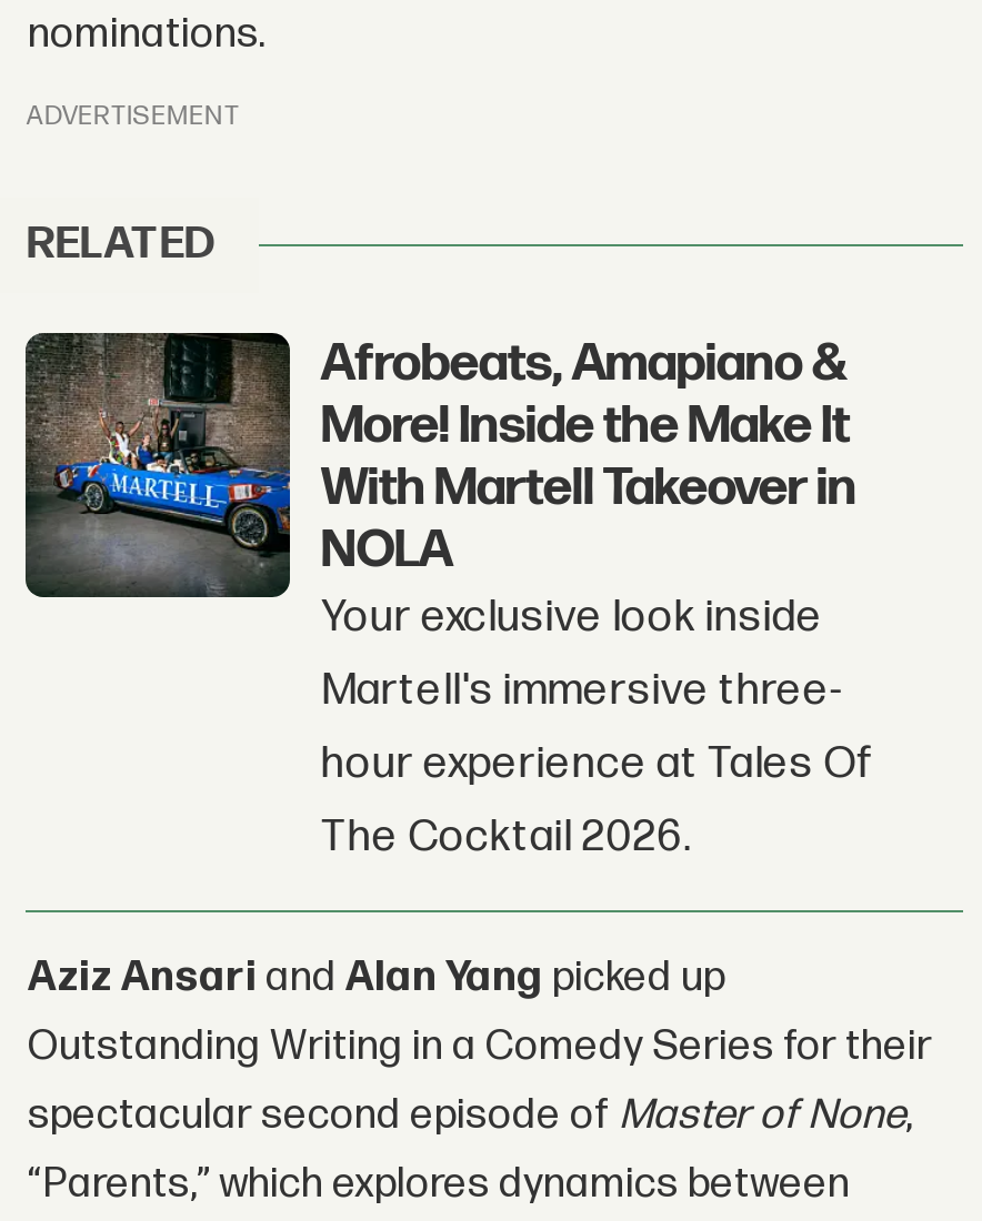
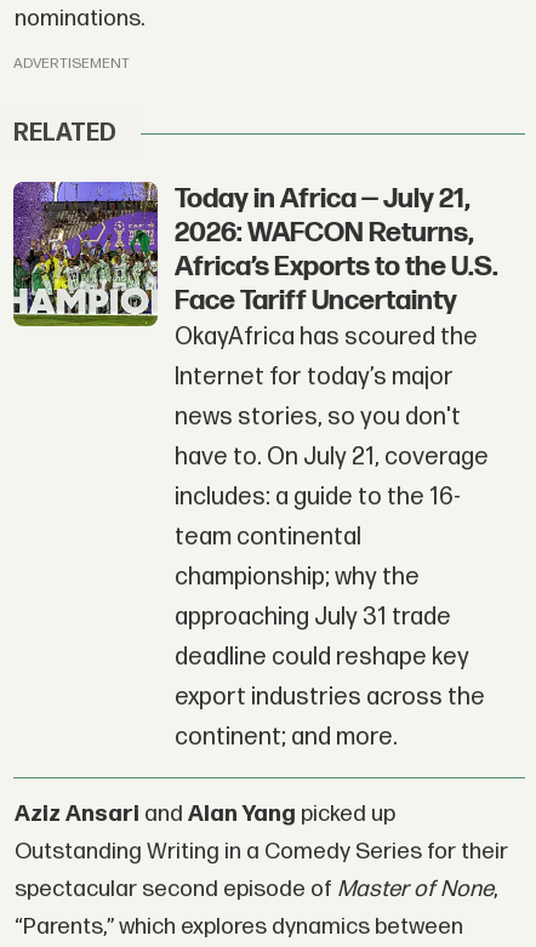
[23,331,874,864] [image] | Afrobeats, Amapiano & | More! Inside the Make It | With Martell Takeover in | NOLA | Your exclusive look inside | Martell's immersive three- | hour experience at Tales Of | The Cocktail 2026. -> [12,181,498,752] [image] | Today in Africa — July 21, | 2026: WAFCON Returns, | Africa’s Exports to the U.S. | Face Tariff Uncertainty | OkayAfrica has scoured the | Internet for today’s major | news stories, so you don't | have to. On July 21, coverage | includes: a guide to the 16- | team continental | championship; why the | approaching July 31 trade | deadline could reshape key | export industries across the | continent; and more.

